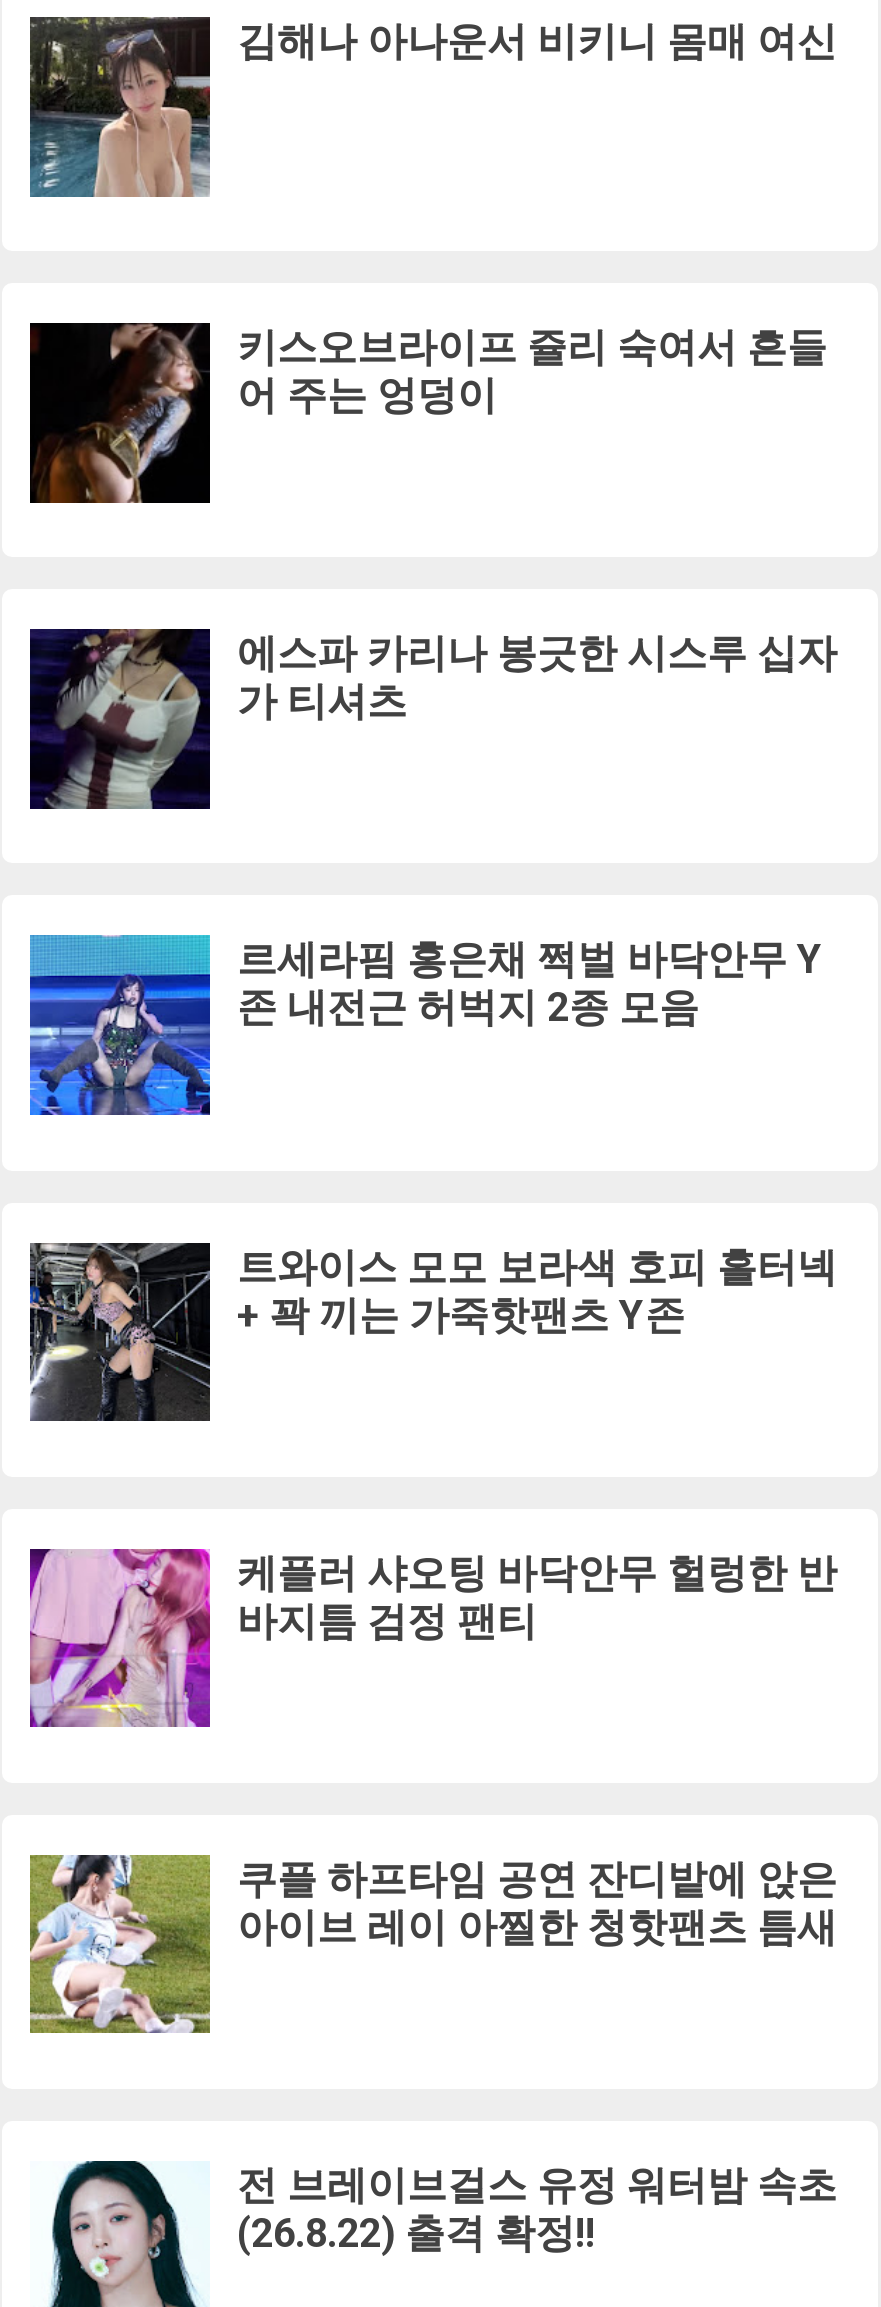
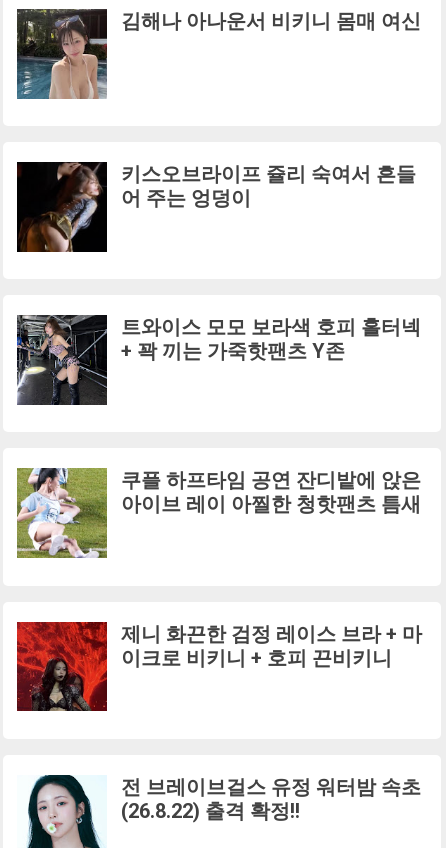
[30,629,837,809] [image] | 에스파 카리나 봉긋한 시스루 십자 | 가 티셔츠 -> none
[28,933,823,1117] [image] | 르세라핌 홍은채 쩍벌 바닥안무 Y | 존 내전근 허벅지 2종 모음 -> none
[28,1547,837,1729] [image] | 케플러 샤오팅 바닥안무 헐렁한 반 | 바지틈 검정 팬티 -> none
moved [26,1851,837,2037] -> [15,467,420,560]: [image] | 쿠플 하프타임 공연 잔디밭에 앉은 | 아이브 레이 아찔한 청핫팬츠 틈새
none -> [16,621,421,712] [image] | 제니 화끈한 검정 레이스 브라 + 마 | 이크로 비키니 + 호피 끈비키니

